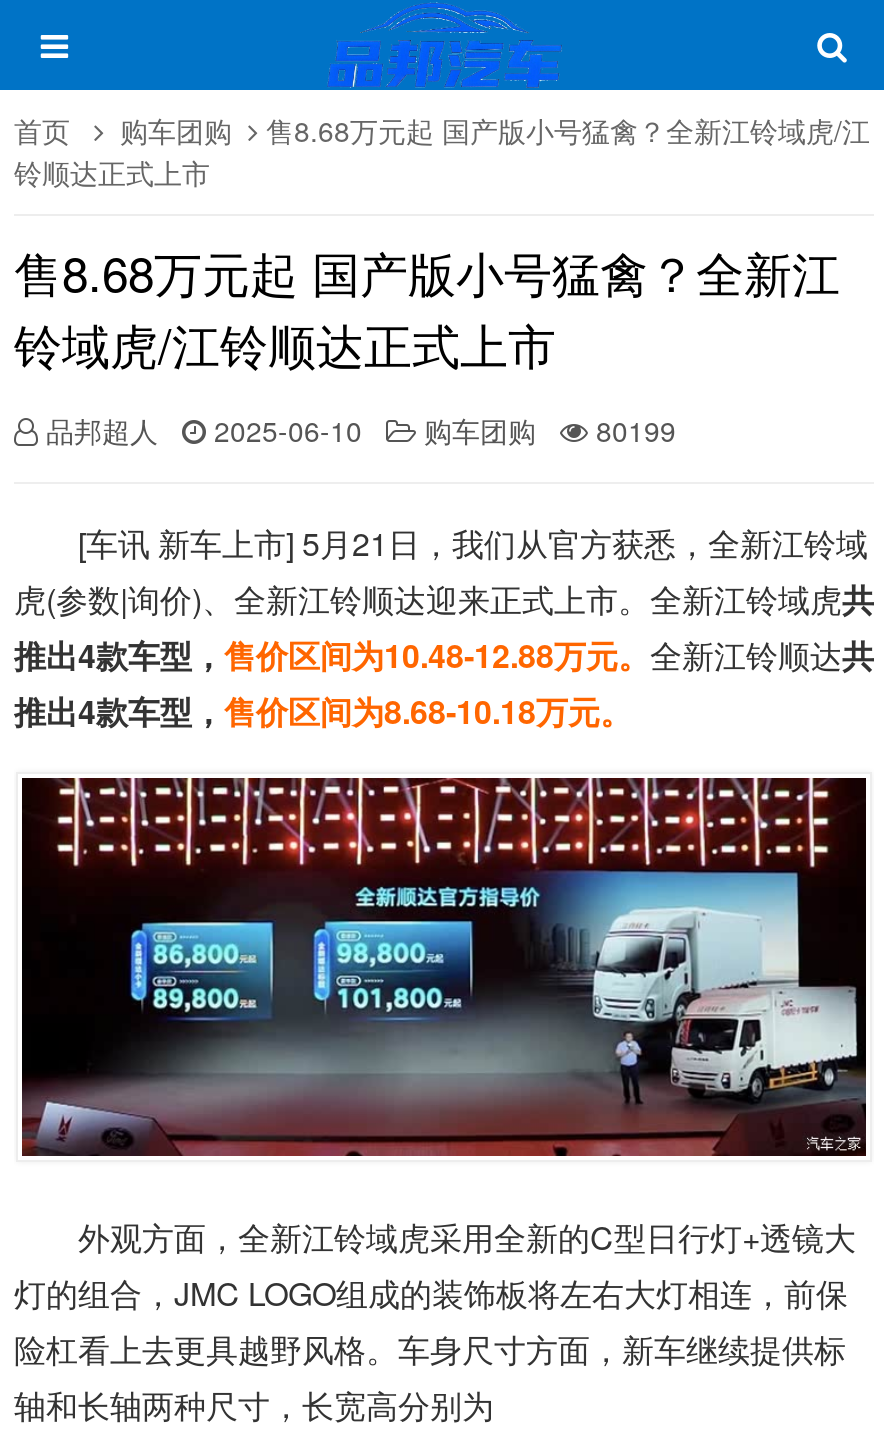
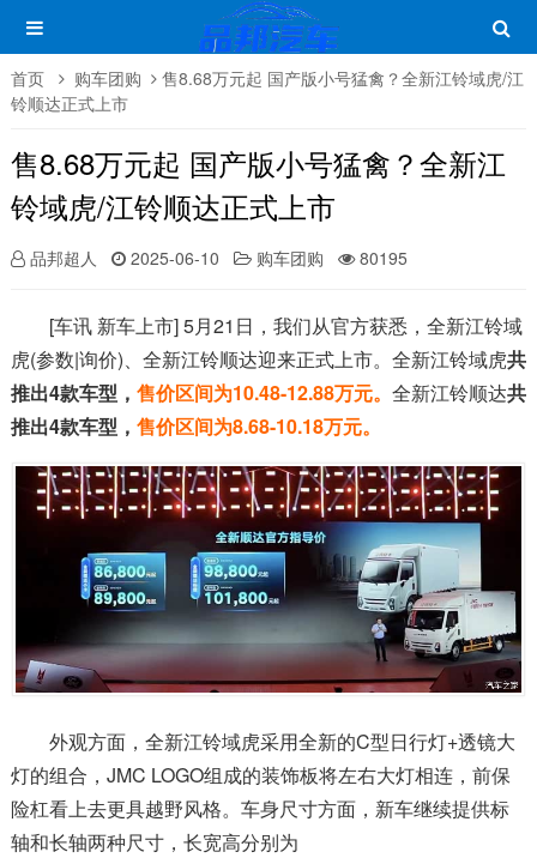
[46,410,676,450] 品邦超人 2025-06-10 购车团购 80199 -> [30,246,408,270] 品邦超人 2025-06-10 购车团购 80195

